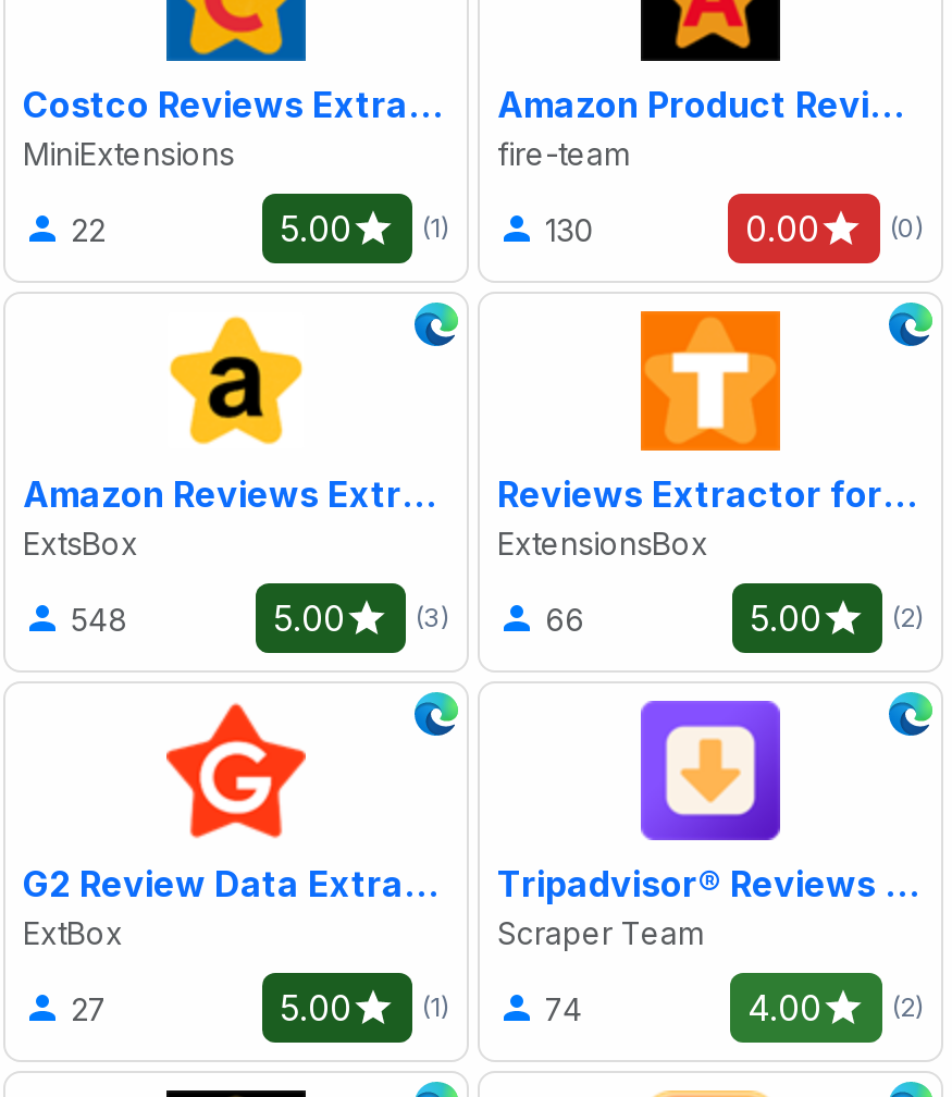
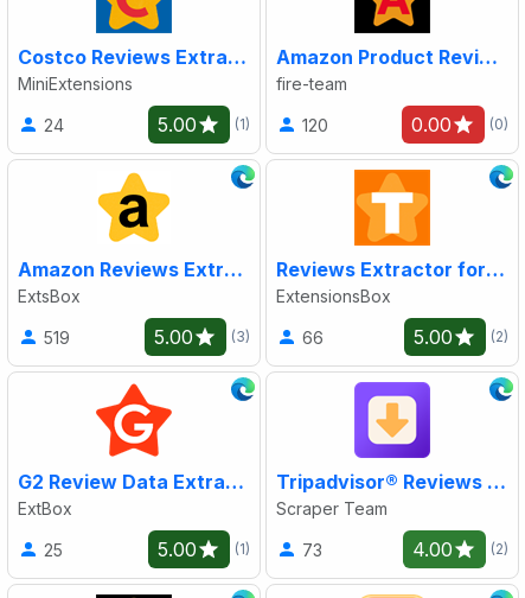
[71,211,106,248] 22 -> [44,115,64,135] 24
[545,211,593,248] 130 -> [302,115,328,135] 120
[71,601,127,638] 548 -> [44,327,70,348] 519
[71,990,108,1027] 27 -> [44,540,63,560] 25
[545,990,582,1027] 74 -> [302,540,322,560] 73

